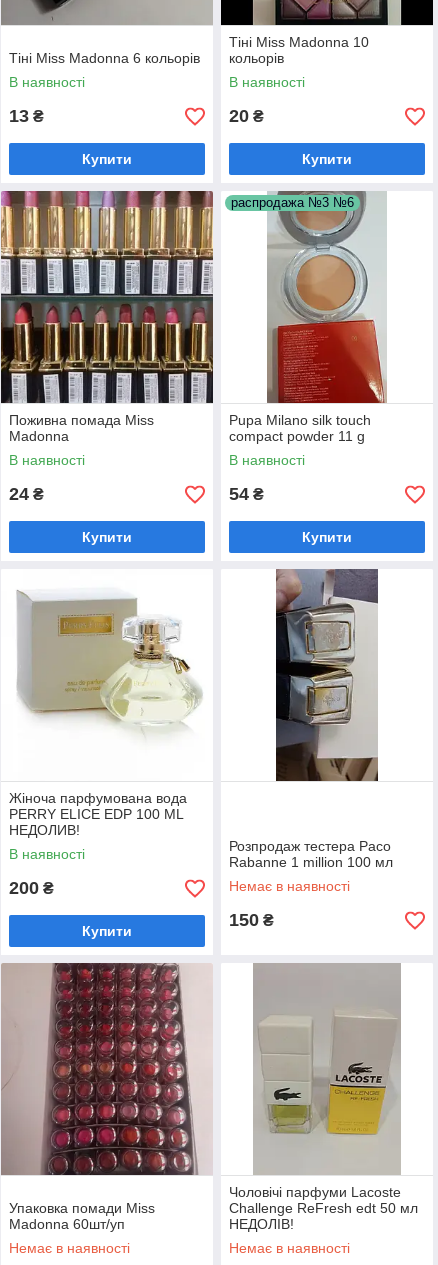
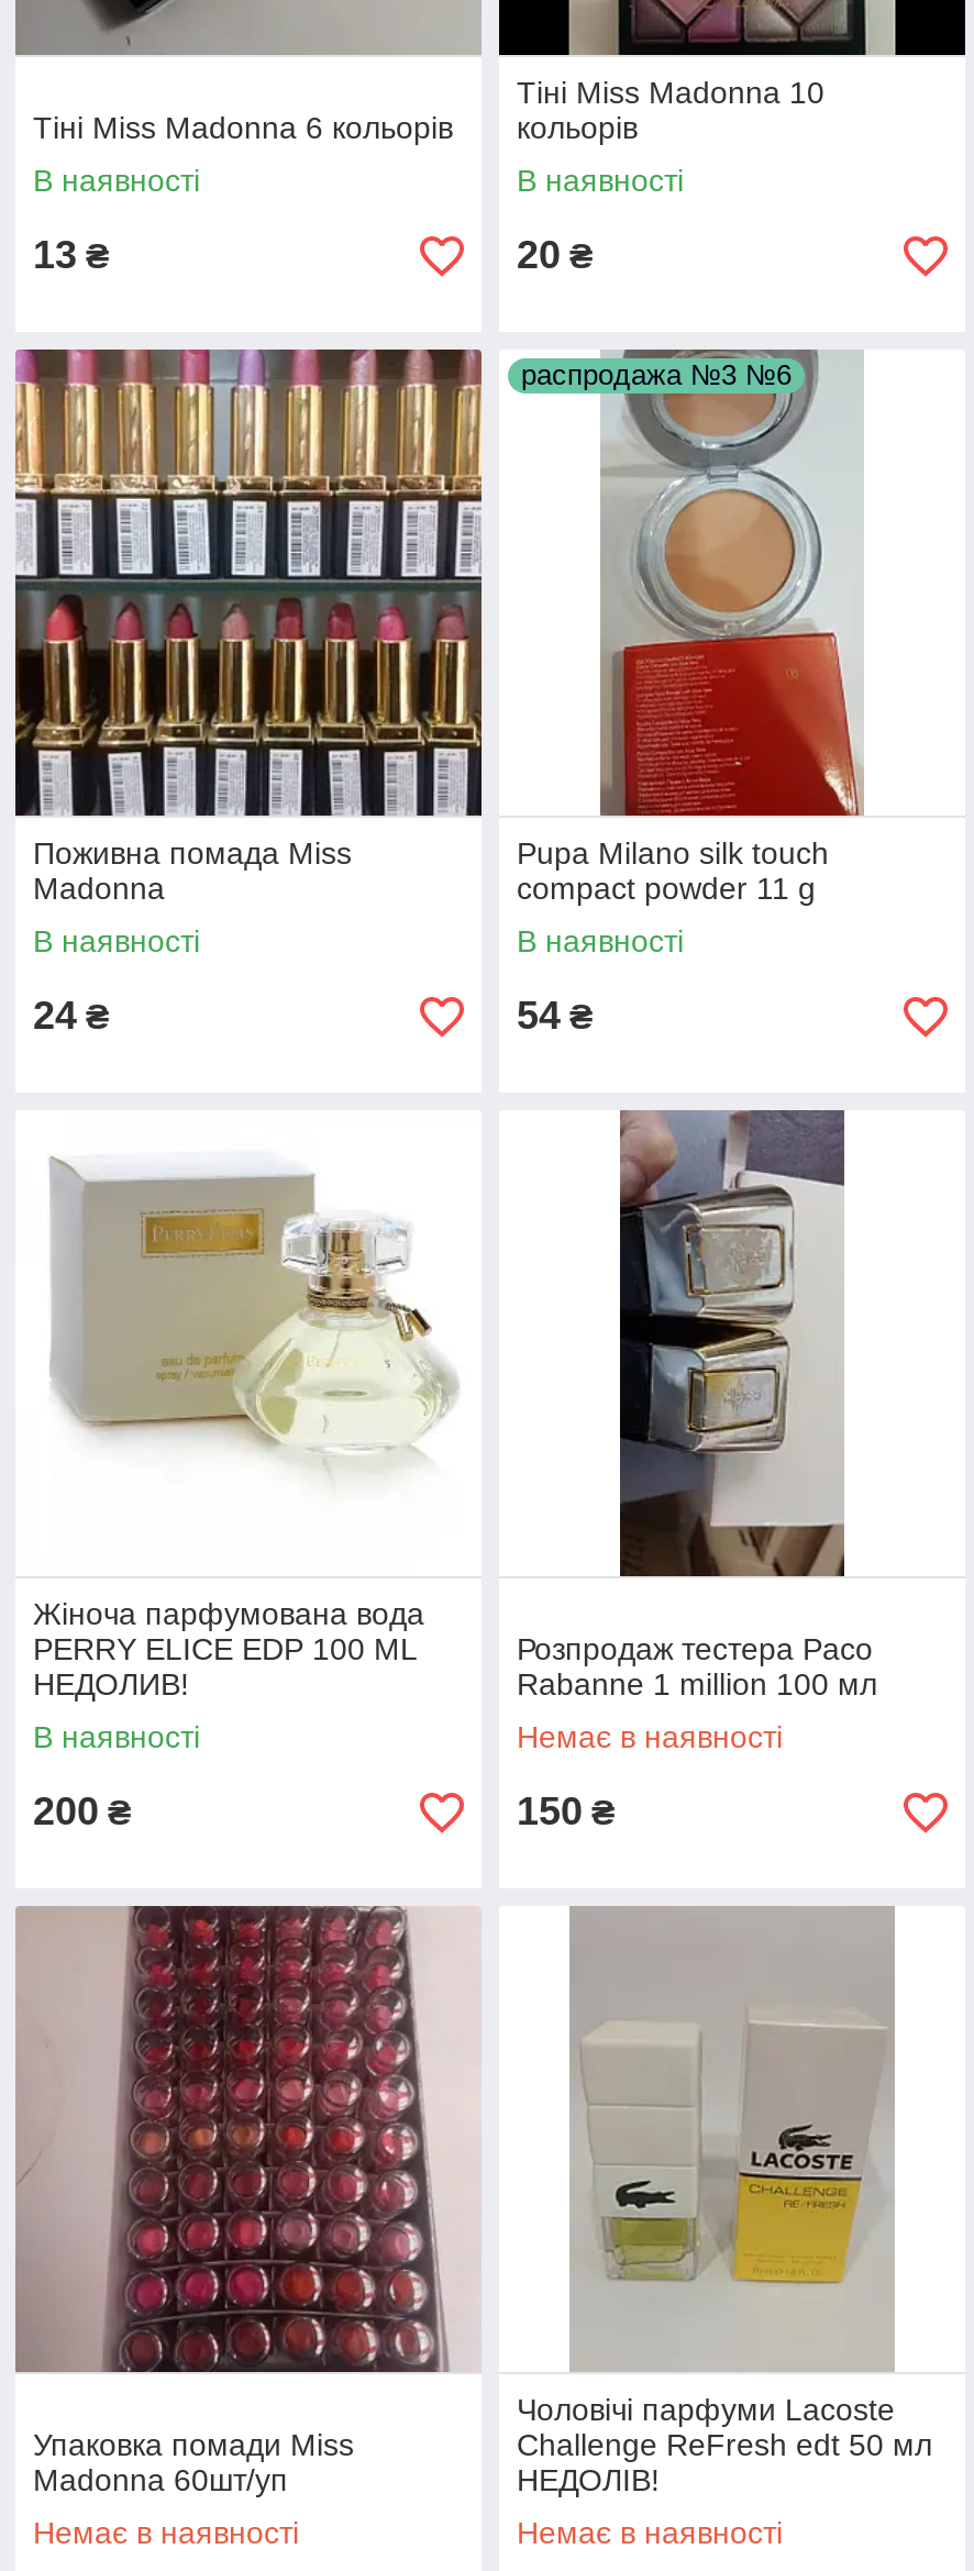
[82,151,132,167] Купити -> none
[302,151,352,167] Купити -> none
[82,529,132,545] Купити -> none
[302,529,352,545] Купити -> none
[82,923,132,939] Купити -> none

